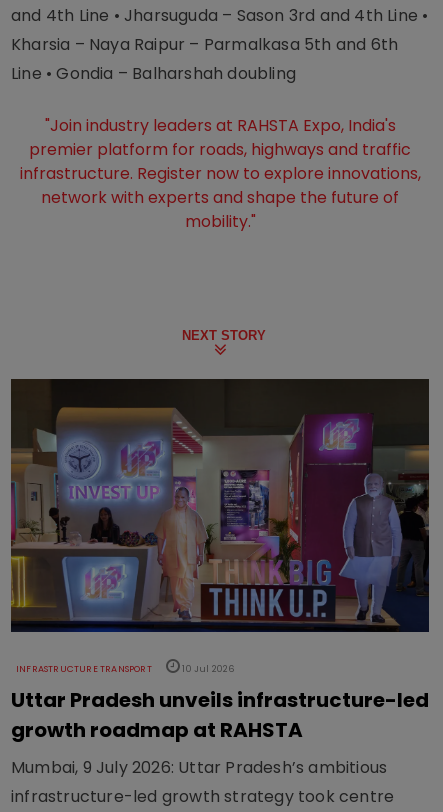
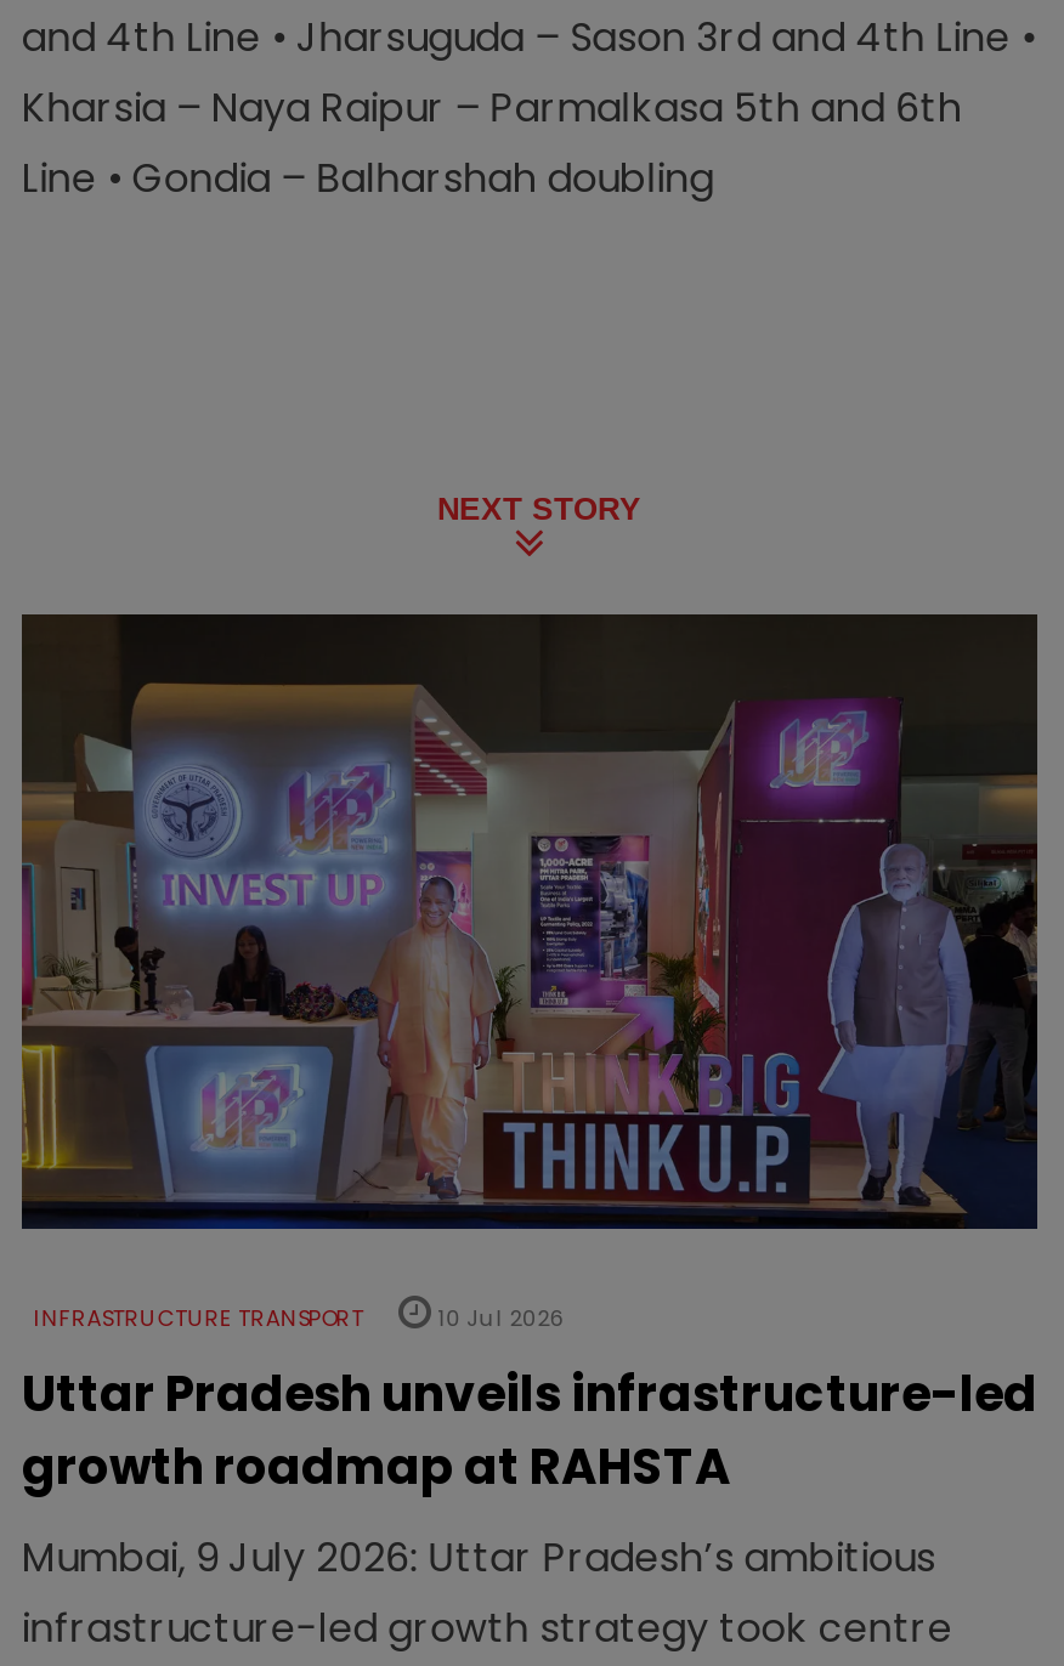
[19,114,420,233] "Join industry leaders at RAHSTA Expo, India's | premier platform for roads, highways and traffic | infrastructure. Register now to explore innovations, | network with experts and shape the future of | mobility." -> none

